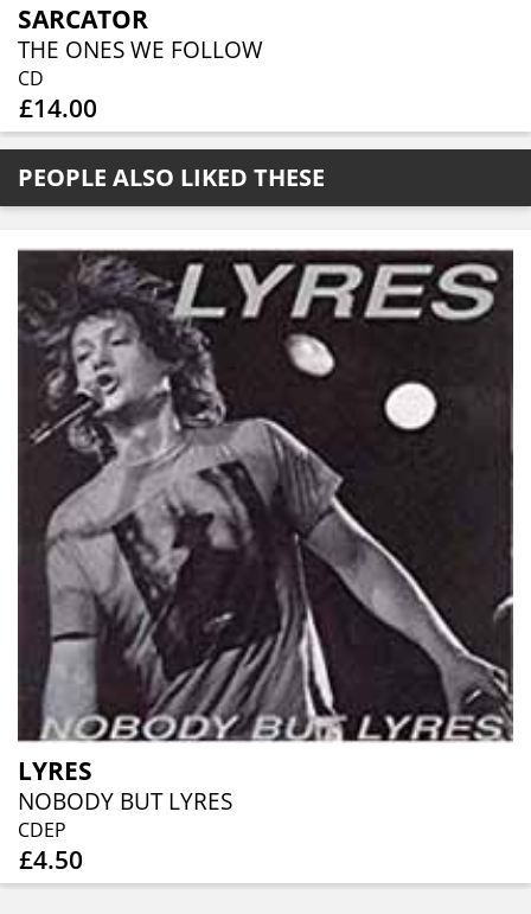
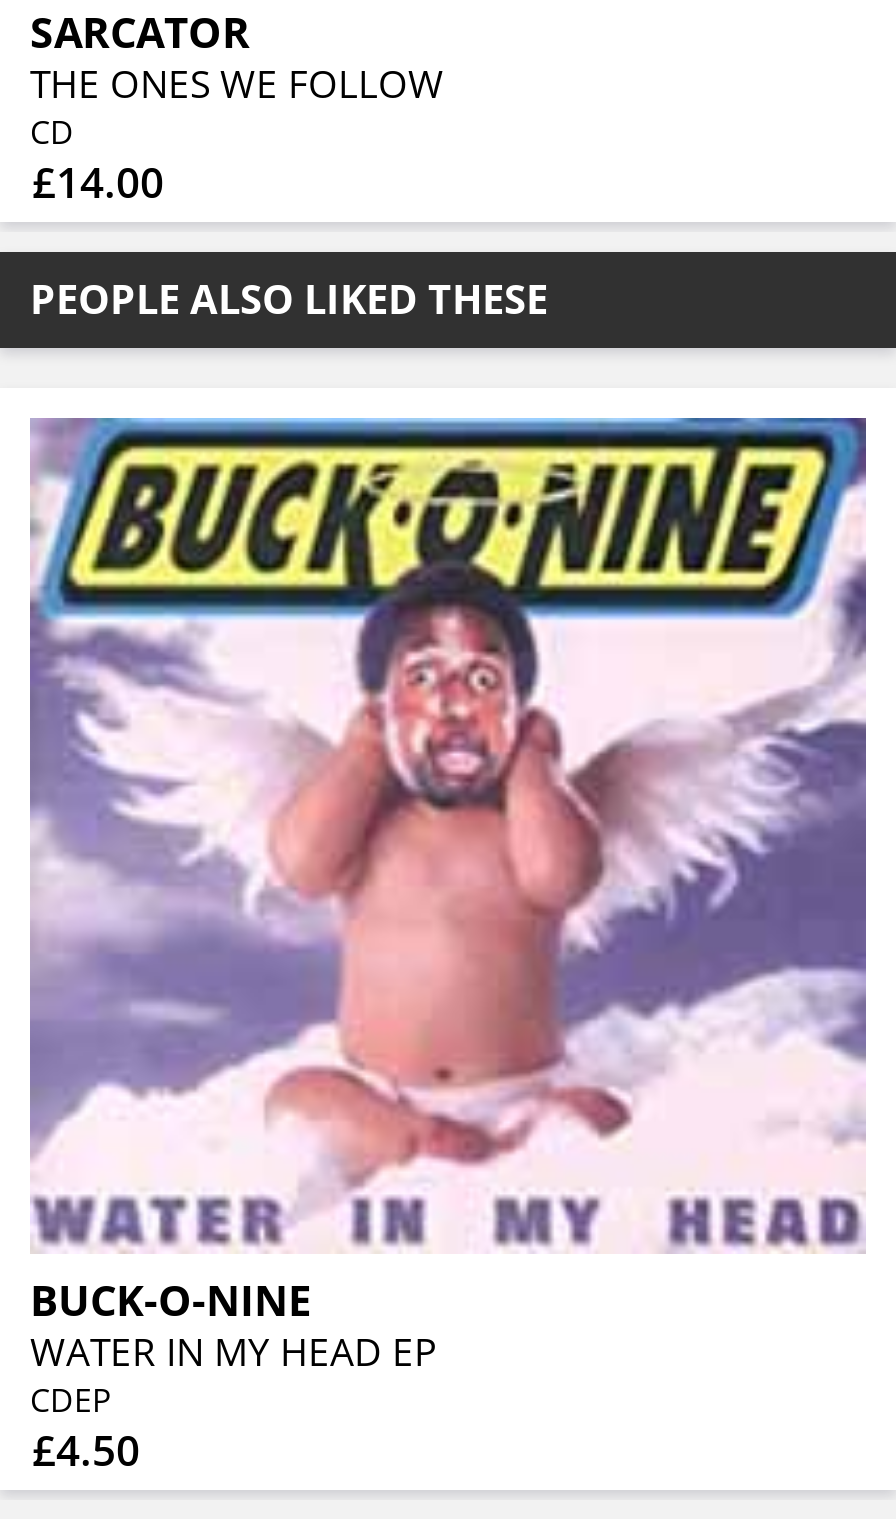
[17,248,514,817] [image] | LYRES | NOBODY BUT LYRES -> [28,416,868,1378] [image] | BUCK-O-NINE | WATER IN MY HEAD EP

